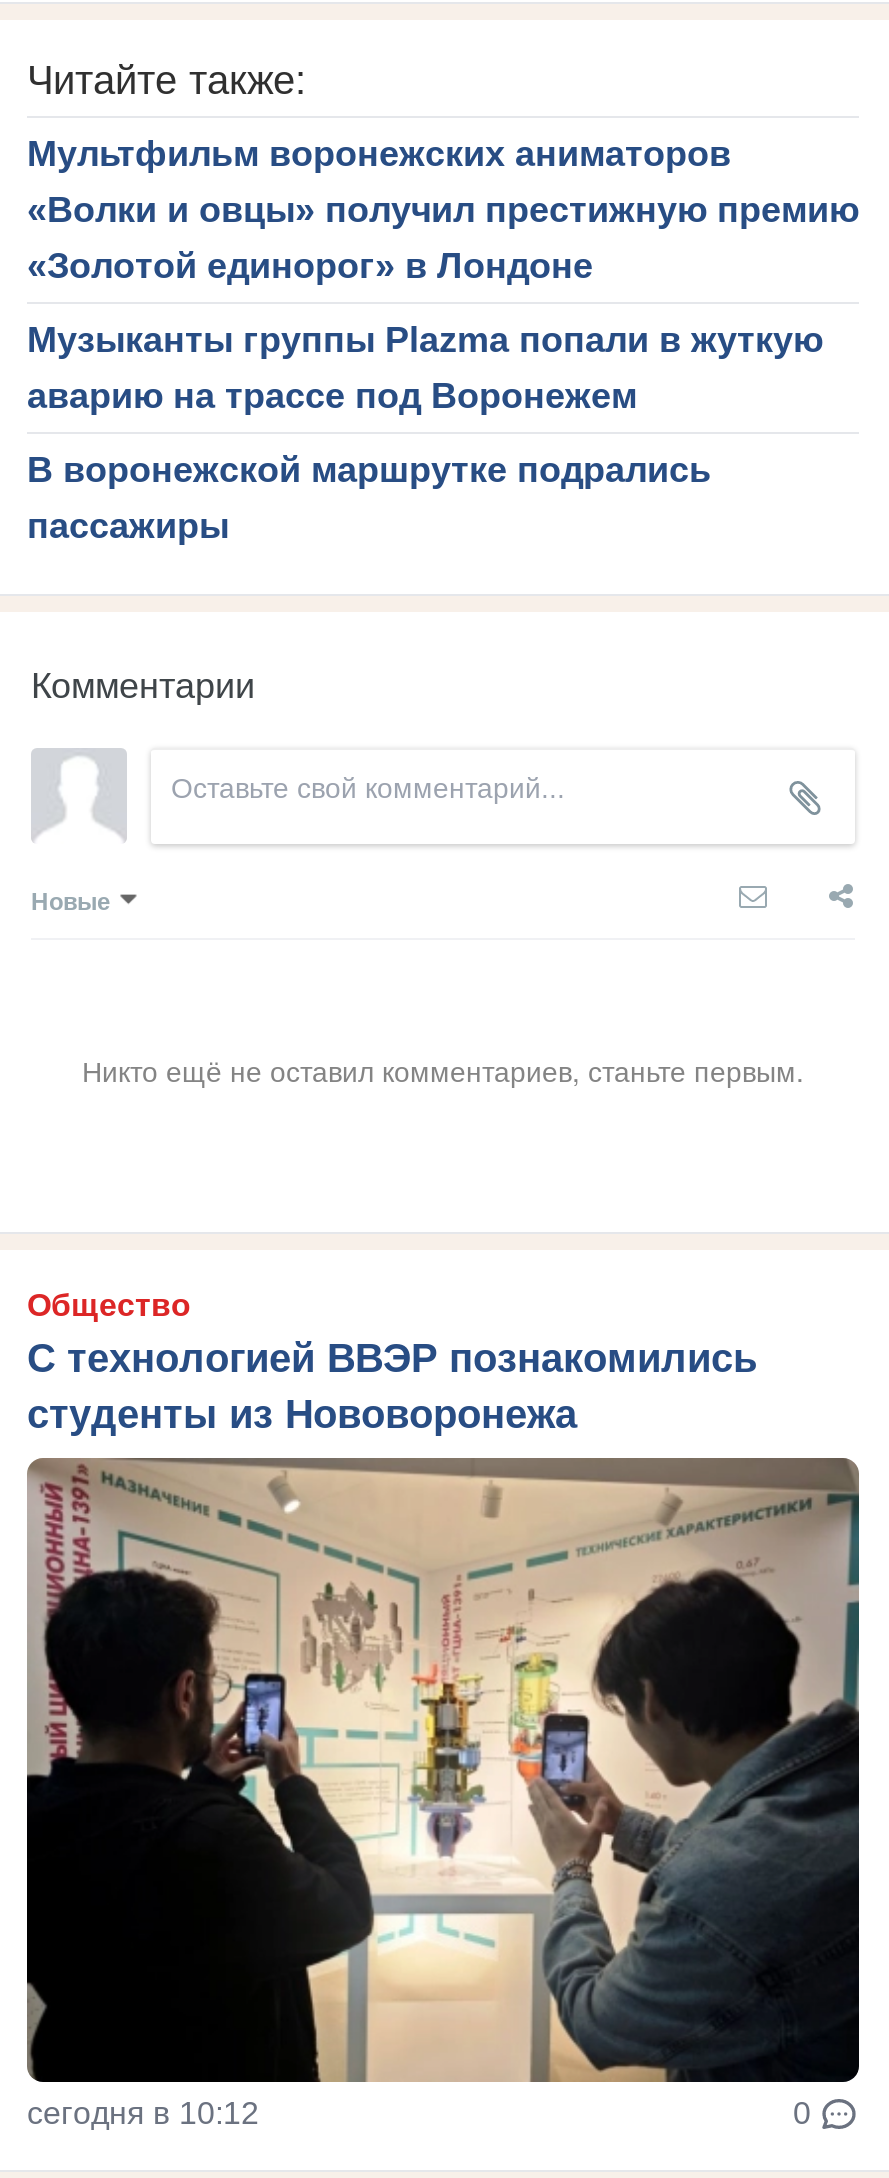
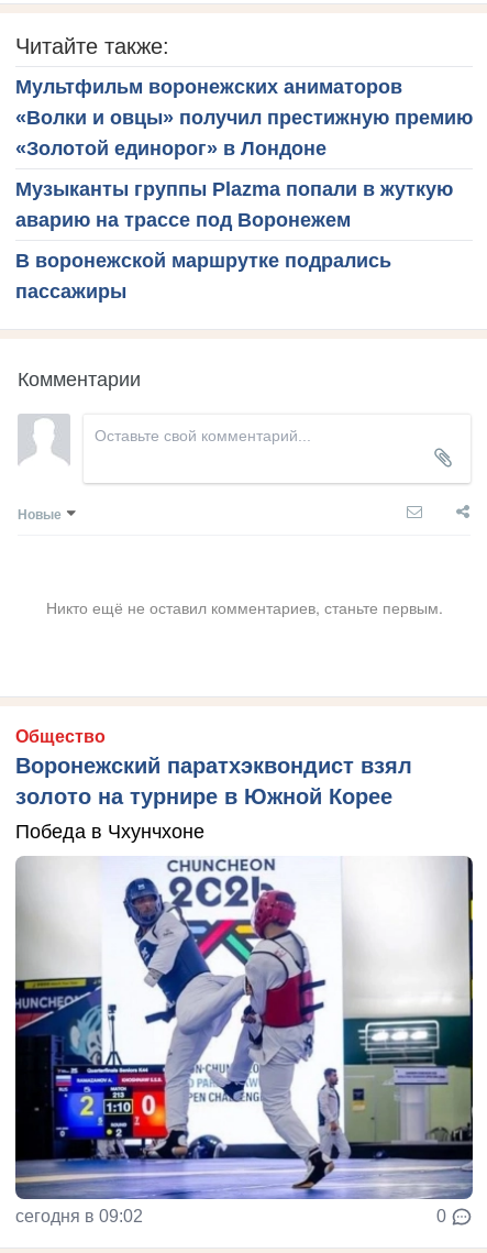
[27,1336,757,1436] С технологией ВВЭР познакомились | студенты из Нововоронежа -> [15,754,412,843] Воронежский паратхэквондист взял | золото на турнире в Южной Корее | Победа в Чхунчхоне
[27,1456,859,2130] [image] | сегодня в 10:12 -> [15,856,474,1225] [image] | сегодня в 09:02

